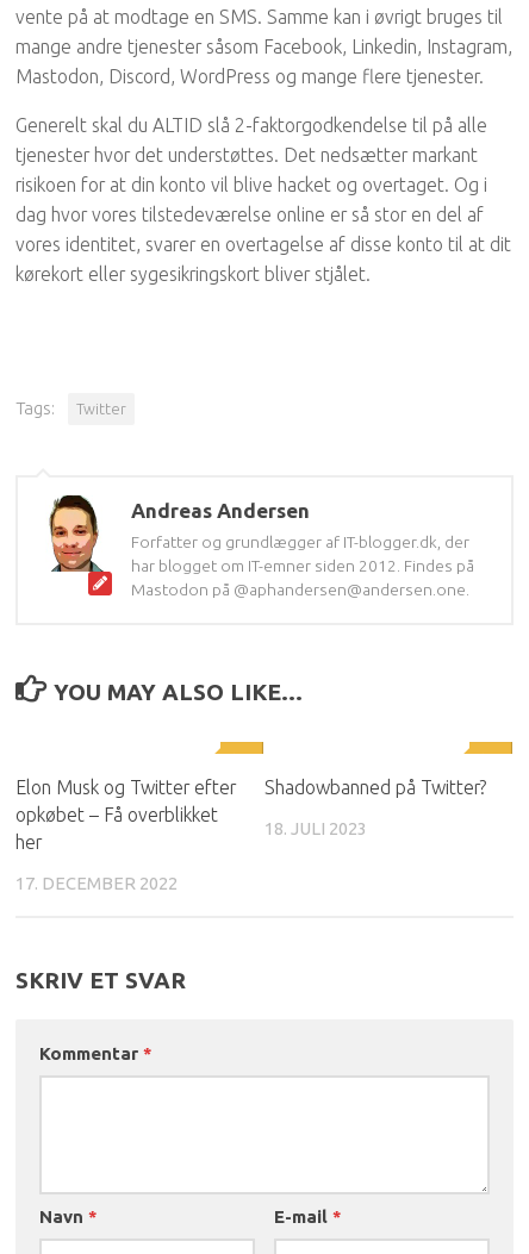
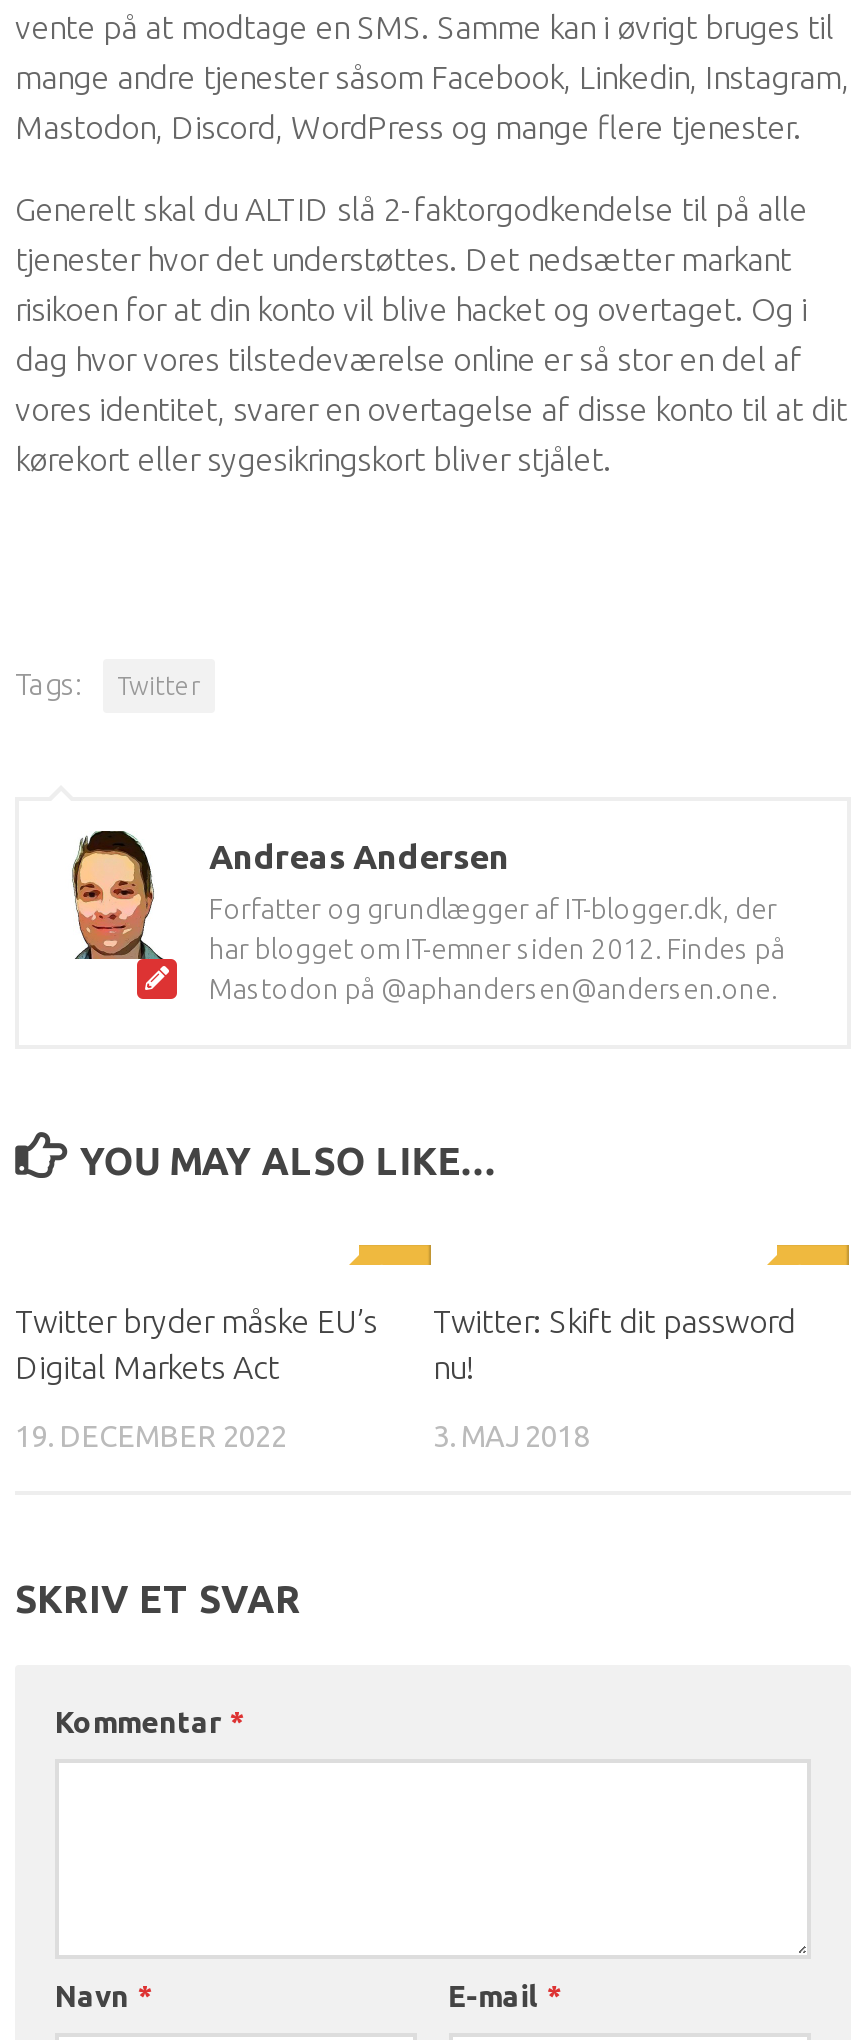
[15,777,236,853] Elon Musk og Twitter efter | opkøbet – Få overblikket | her -> [15,1303,377,1385] Twitter bryder måske EU’s | Digital Markets Act
[264,777,486,798] Shadowbanned på Twitter? -> [433,1303,795,1385] Twitter: Skift dit password | nu!
[264,818,367,839] 18. JULI 2023 -> [433,1419,589,1453] 3. MAJ 2018
[15,873,178,893] 17. DECEMBER 2022 -> [15,1419,287,1453] 19. DECEMBER 2022

